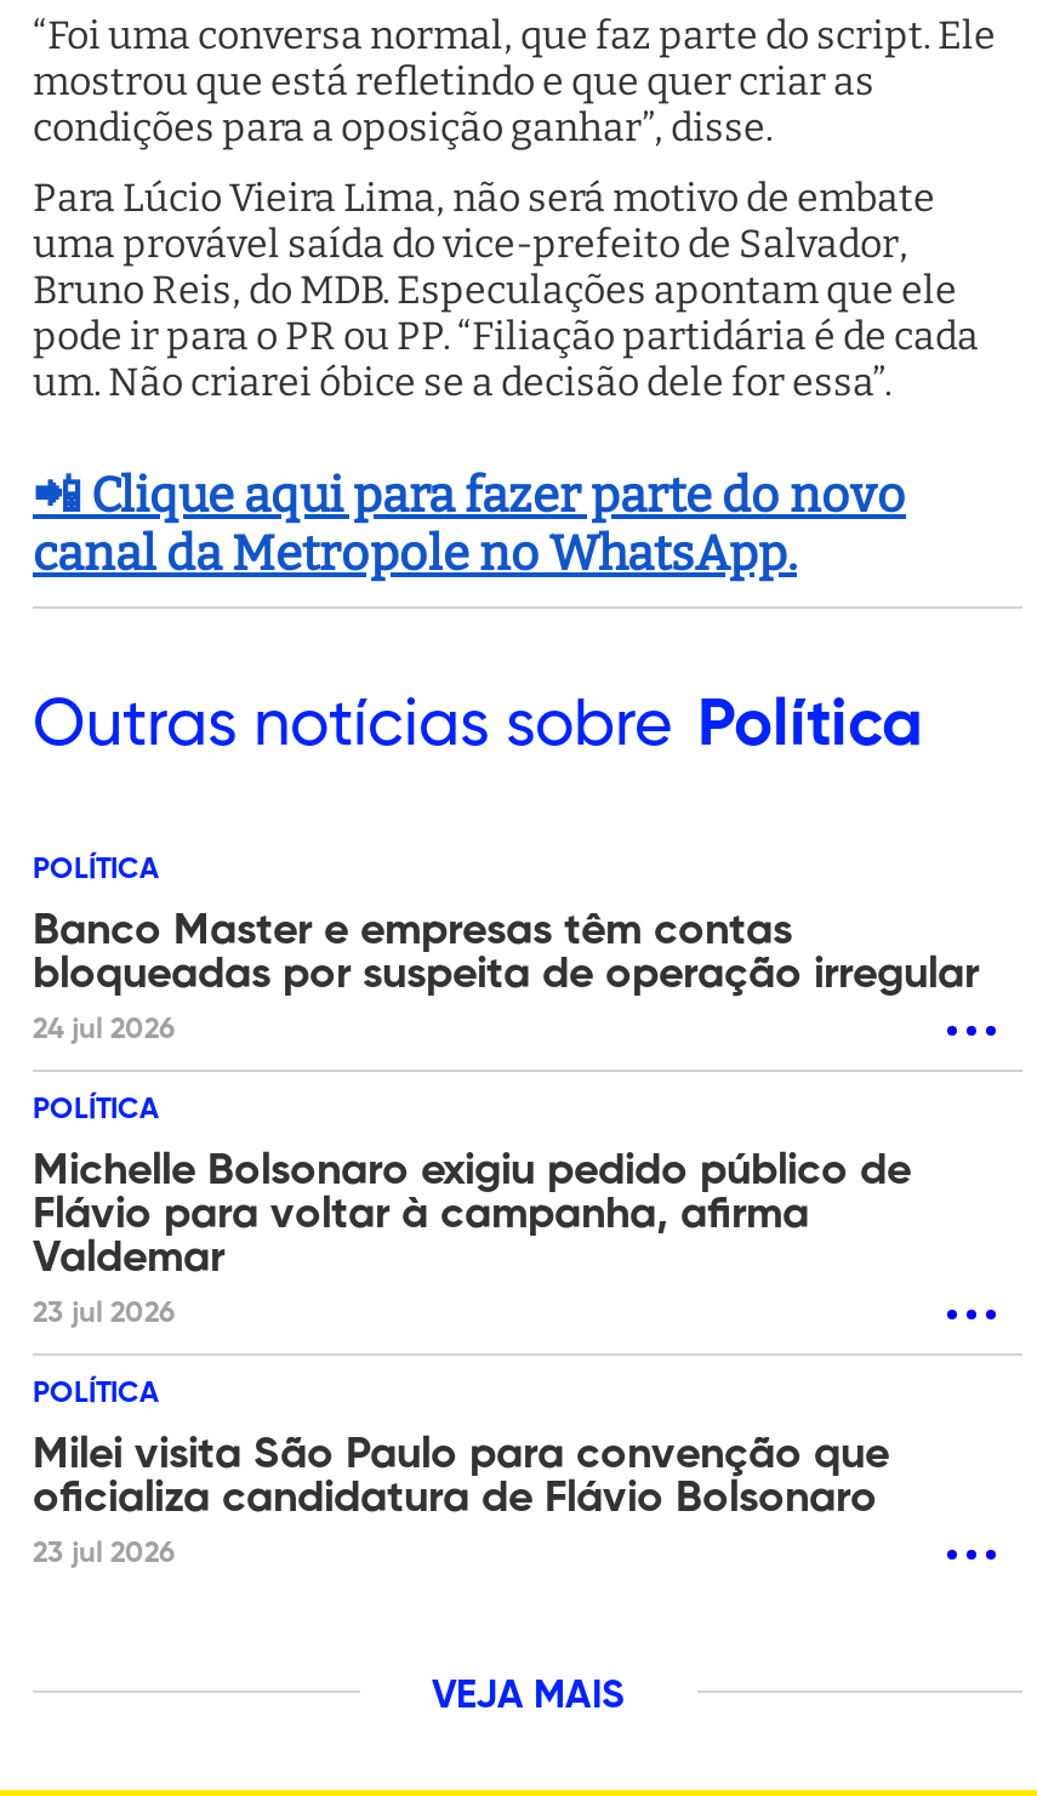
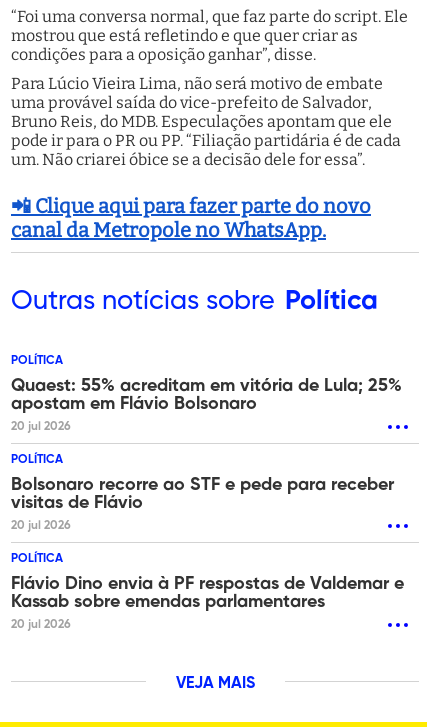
[33,909,979,1045] Banco Master e empresas têm contas | bloqueadas por suspeita de operação irregular | 24 jul 2026 -> [11,377,402,433] Quaest: 55% acreditam em vitória de Lula; 25% | apostam em Flávio Bolsonaro | 20 jul 2026
[33,1149,911,1328] Michelle Bolsonaro exigiu pedido público de | Flávio para voltar à campanha, afirma | Valdemar | 23 jul 2026 -> [11,476,394,532] Bolsonaro recorre ao STF e pede para receber | visitas de Flávio | 20 jul 2026
[33,1433,889,1568] Milei visita São Paulo para convenção que | oficializa candidatura de Flávio Bolsonaro | 23 jul 2026 -> [11,575,404,631] Flávio Dino envia à PF respostas de Valdemar e | Kassab sobre emendas parlamentares | 20 jul 2026

